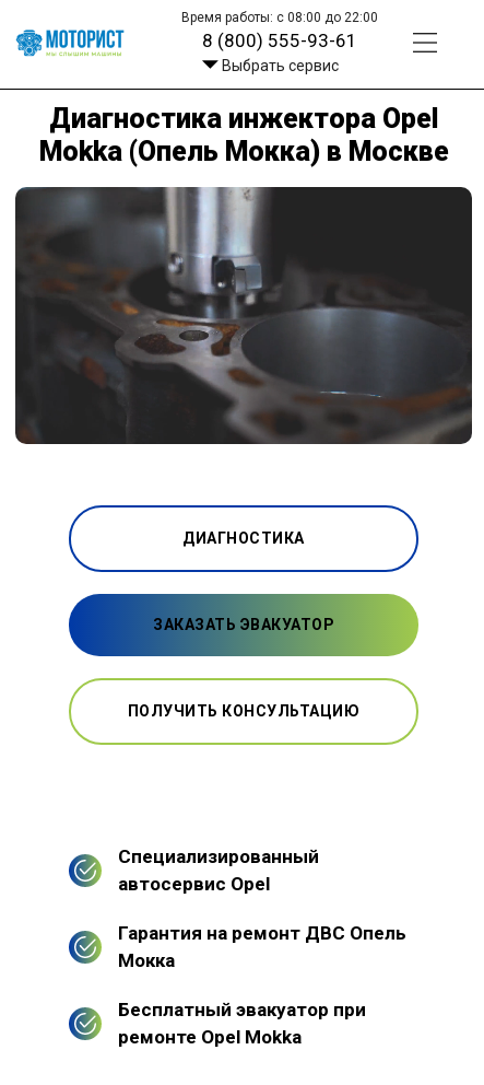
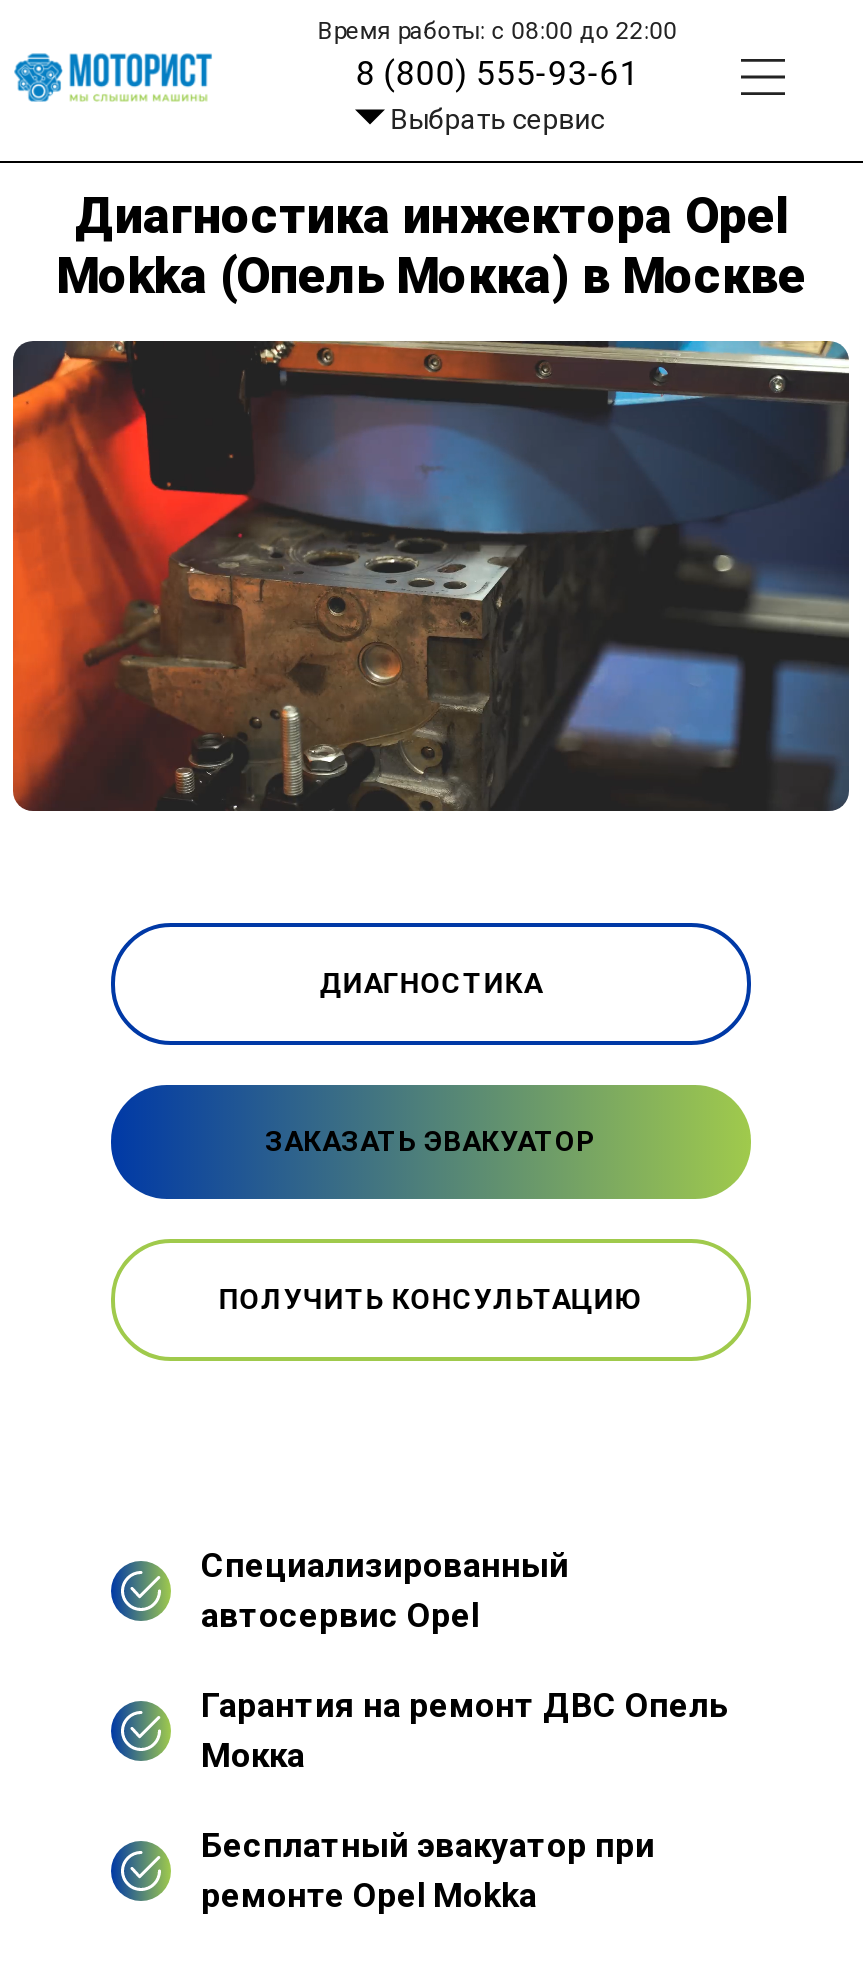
[14,186,473,444] [image] -> [11,339,849,811] [image]

